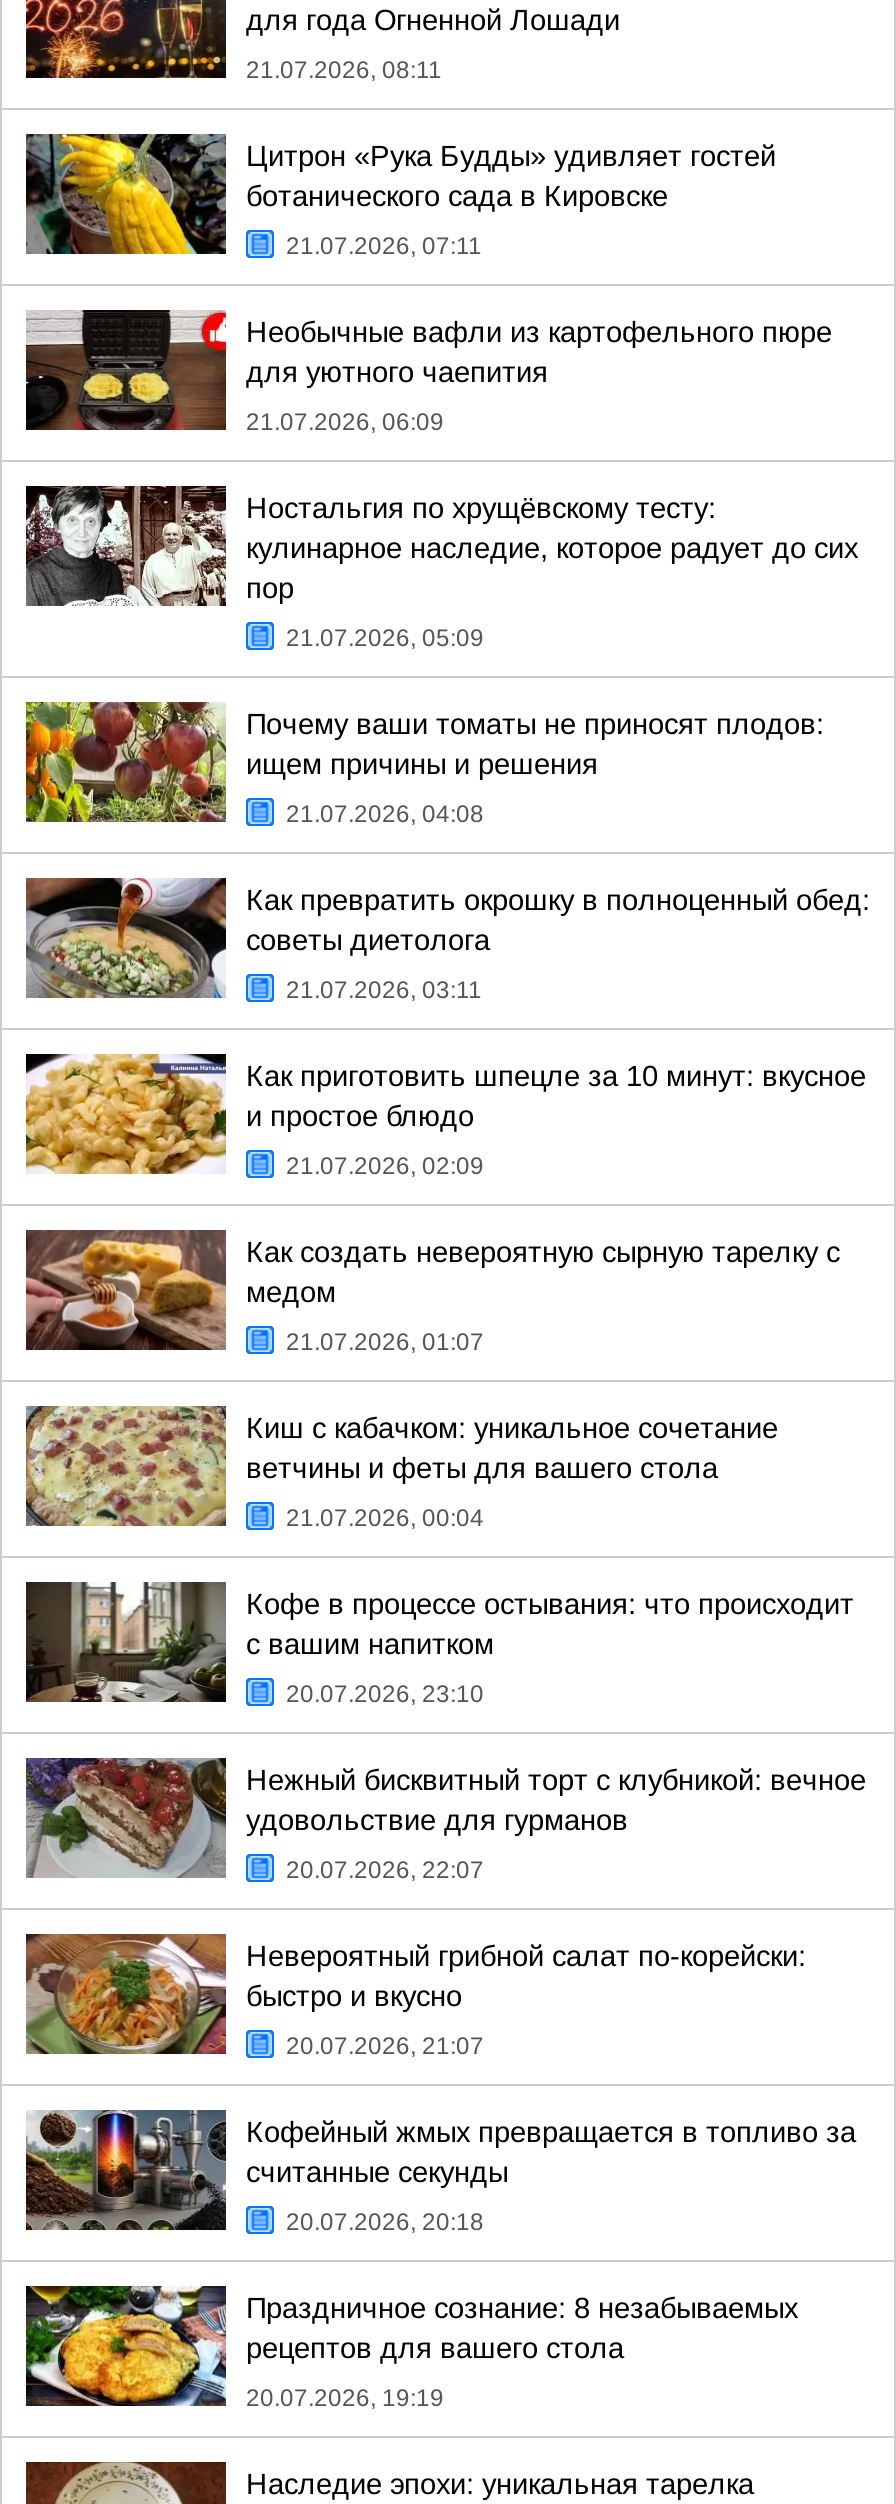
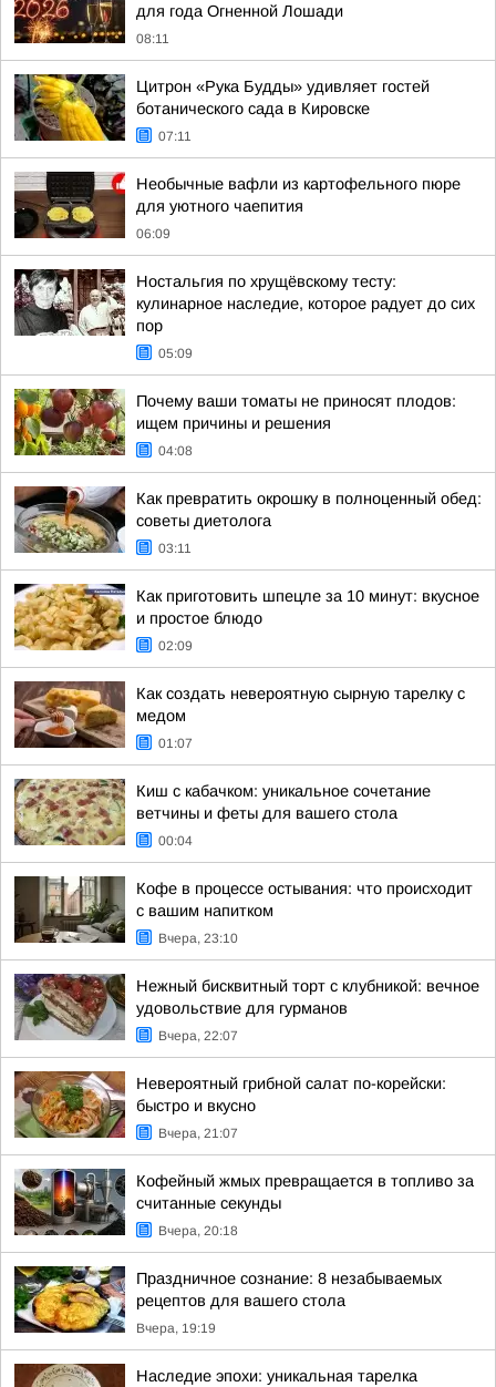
[246,56,442,84] 21.07.2026, 08:11 -> [136,31,169,47] 08:11
[286,232,482,260] 21.07.2026, 07:11 -> [158,129,192,144] 07:11
[246,408,444,436] 21.07.2026, 06:09 -> [136,226,170,242] 06:09
[286,624,484,652] 21.07.2026, 05:09 -> [158,346,193,361] 05:09
[286,800,484,828] 21.07.2026, 04:08 -> [158,443,193,459] 04:08
[286,976,482,1004] 21.07.2026, 03:11 -> [158,541,192,556] 03:11
[286,1152,484,1180] 21.07.2026, 02:09 -> [158,638,193,654] 02:09
[286,1328,484,1356] 21.07.2026, 01:07 -> [158,736,193,751] 01:07
[286,1504,484,1532] 21.07.2026, 00:04 -> [158,833,193,849] 00:04
[286,1680,484,1708] 20.07.2026, 23:10 -> [158,931,238,946] Вчера, 23:10
[286,1856,484,1884] 20.07.2026, 22:07 -> [158,1028,238,1044] Вчера, 22:07
[286,2032,484,2060] 20.07.2026, 21:07 -> [158,1126,238,1141] Вчера, 21:07
[286,2208,484,2236] 20.07.2026, 20:18 -> [158,1223,238,1239] Вчера, 20:18
[246,2384,444,2412] 20.07.2026, 19:19 -> [136,1321,216,1336] Вчера, 19:19

